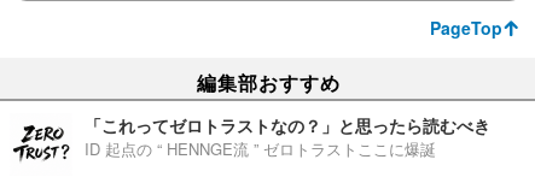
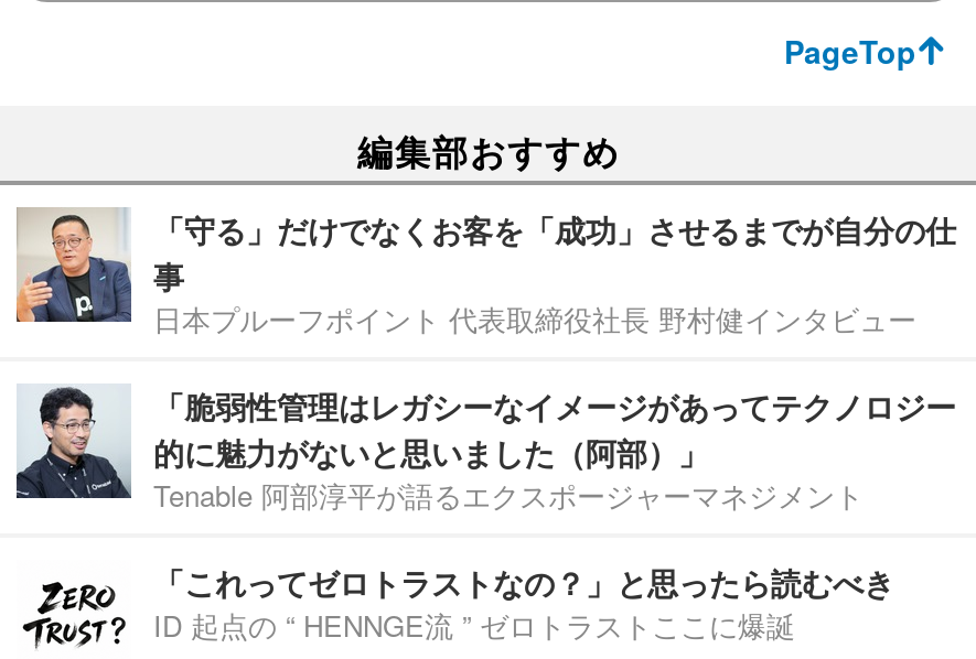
none -> [14,207,956,516] [image] | 「守る」だけでなくお客を「成功」させるまでが自分の仕 | 事 | 日本プルーフポイント 代表取締役社長 野村健インタビュー | 「脆弱性管理はレガシーなイメージがあってテクノロジー | 的に魅力がないと思いました（阿部）」 | Tenable 阿部淳平が語るエクスポージャーマネジメント
none -> [14,383,122,500] [image]

